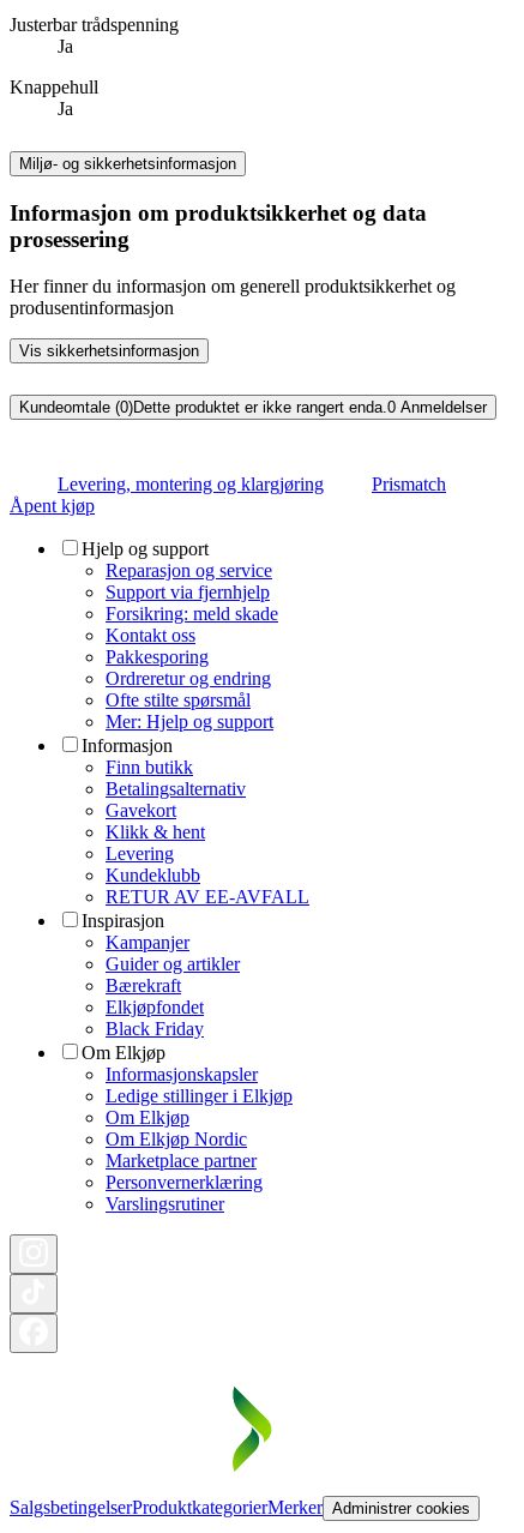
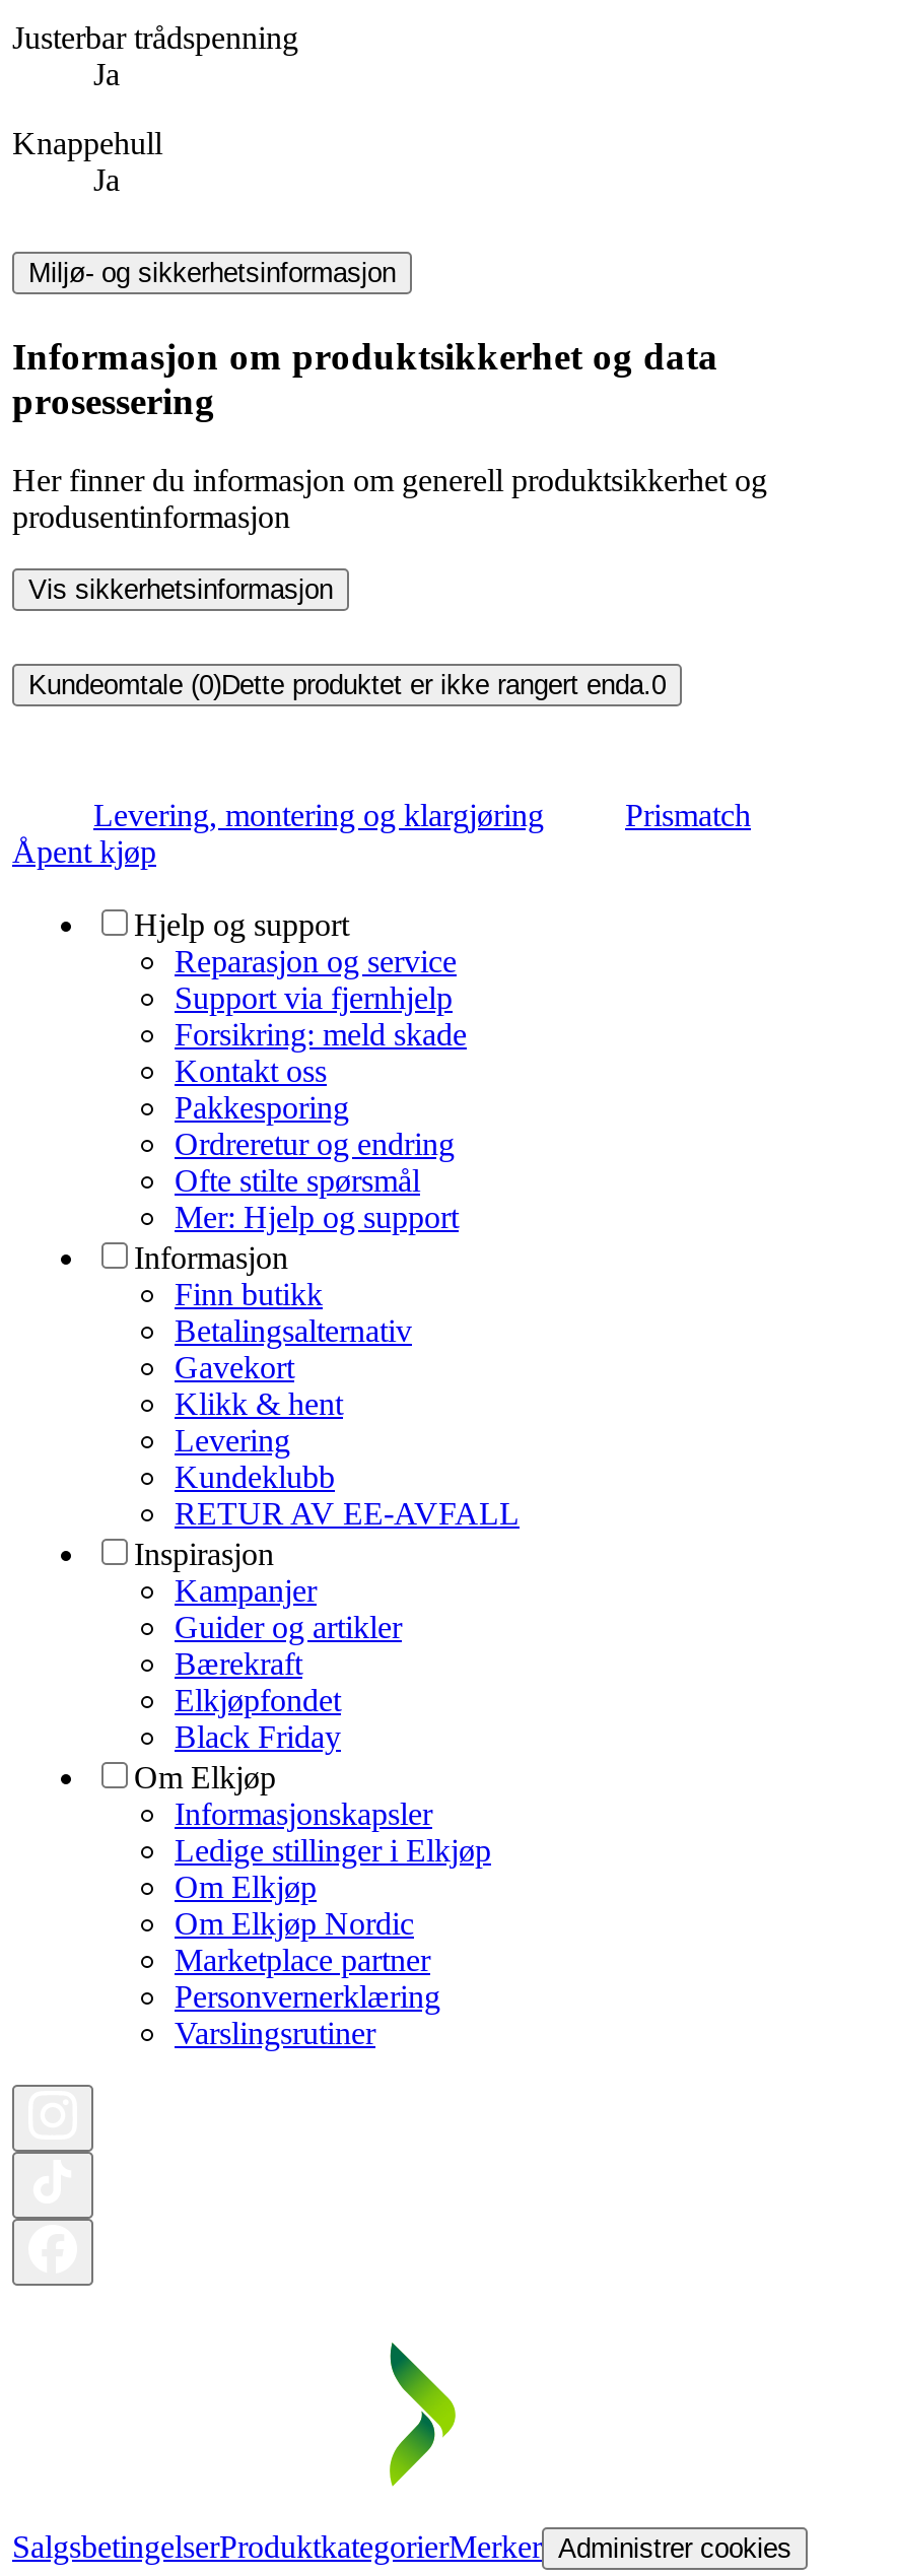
[19,398,487,416] Kundeomtale (0)Dette produktet er ikke rangert enda.0 Anmeldelser -> [28,669,666,700] Kundeomtale (0)Dette produktet er ikke rangert enda.0

